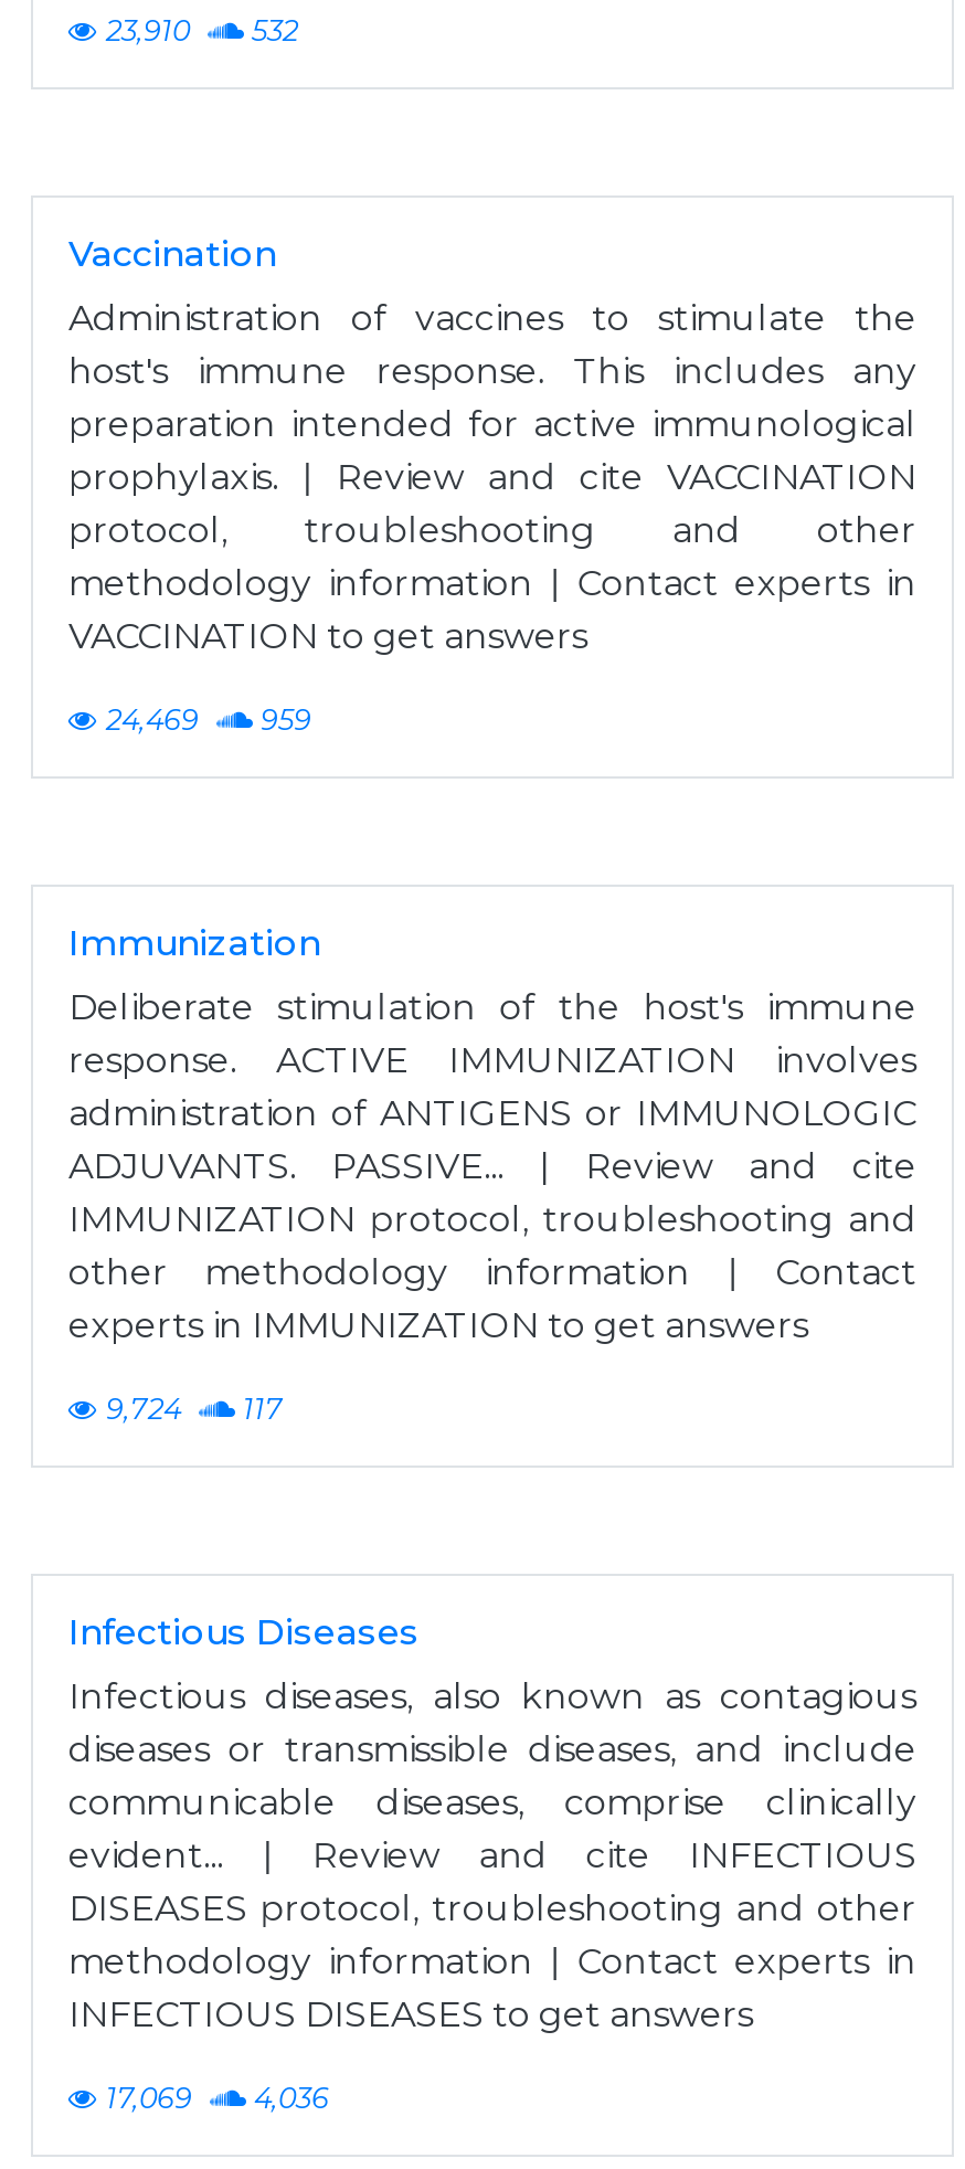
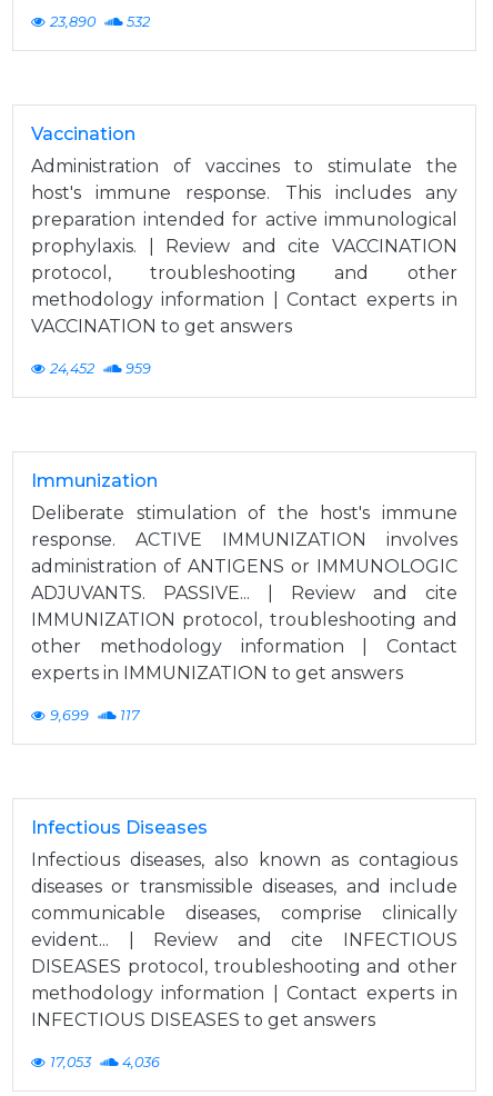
[106,14,298,47] 23,910 532 -> [50,13,150,30] 23,890 532
[106,703,311,736] 24,469 959 -> [50,360,151,376] 24,452 959
[106,1392,283,1425] 9,724 117 -> [50,707,140,723] 9,699 117
[106,2081,329,2114] 17,069 4,036 -> [50,1053,160,1070] 17,053 4,036

